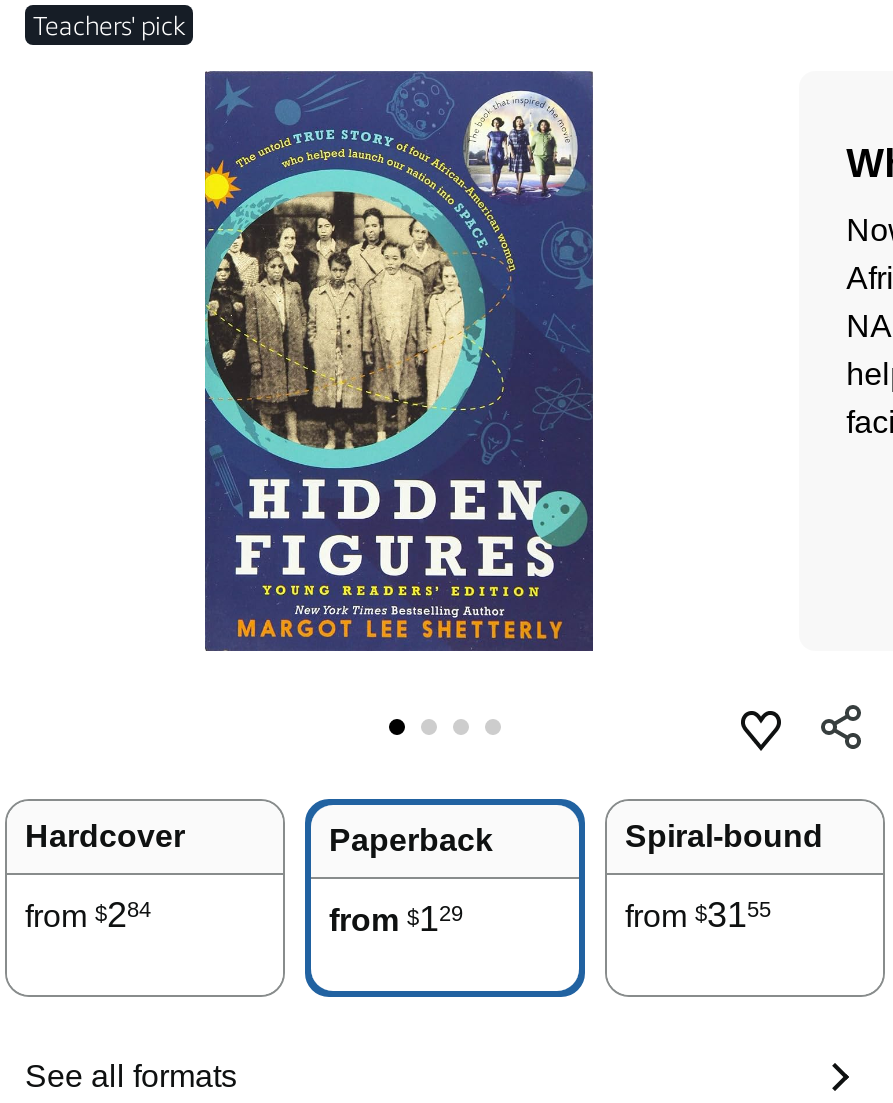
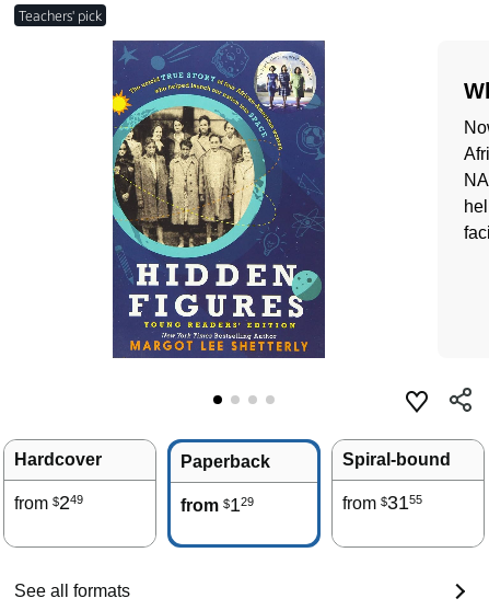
[25,895,151,935] from $284 -> [14,492,83,514] from $249

